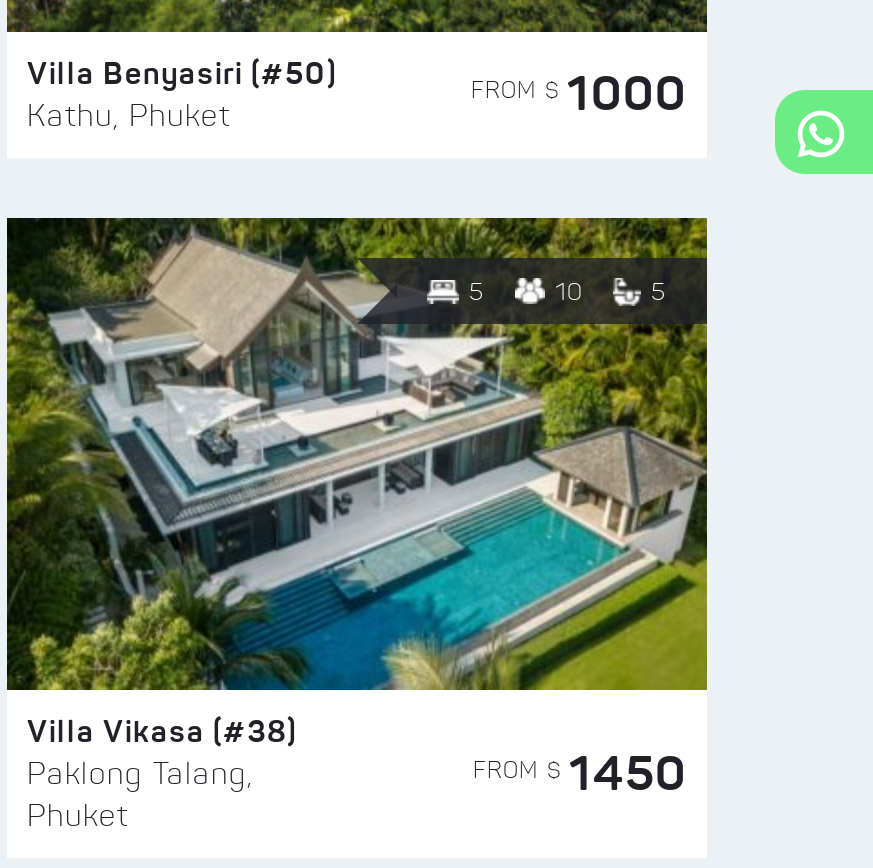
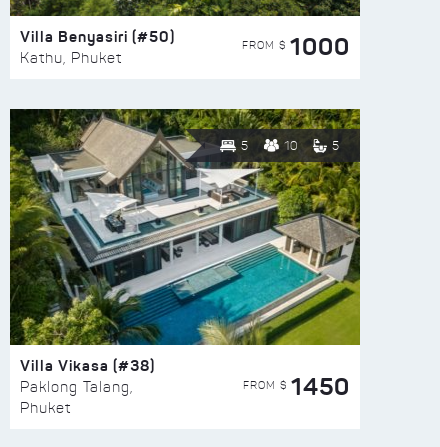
[773,88,867,176] [image] -> none

